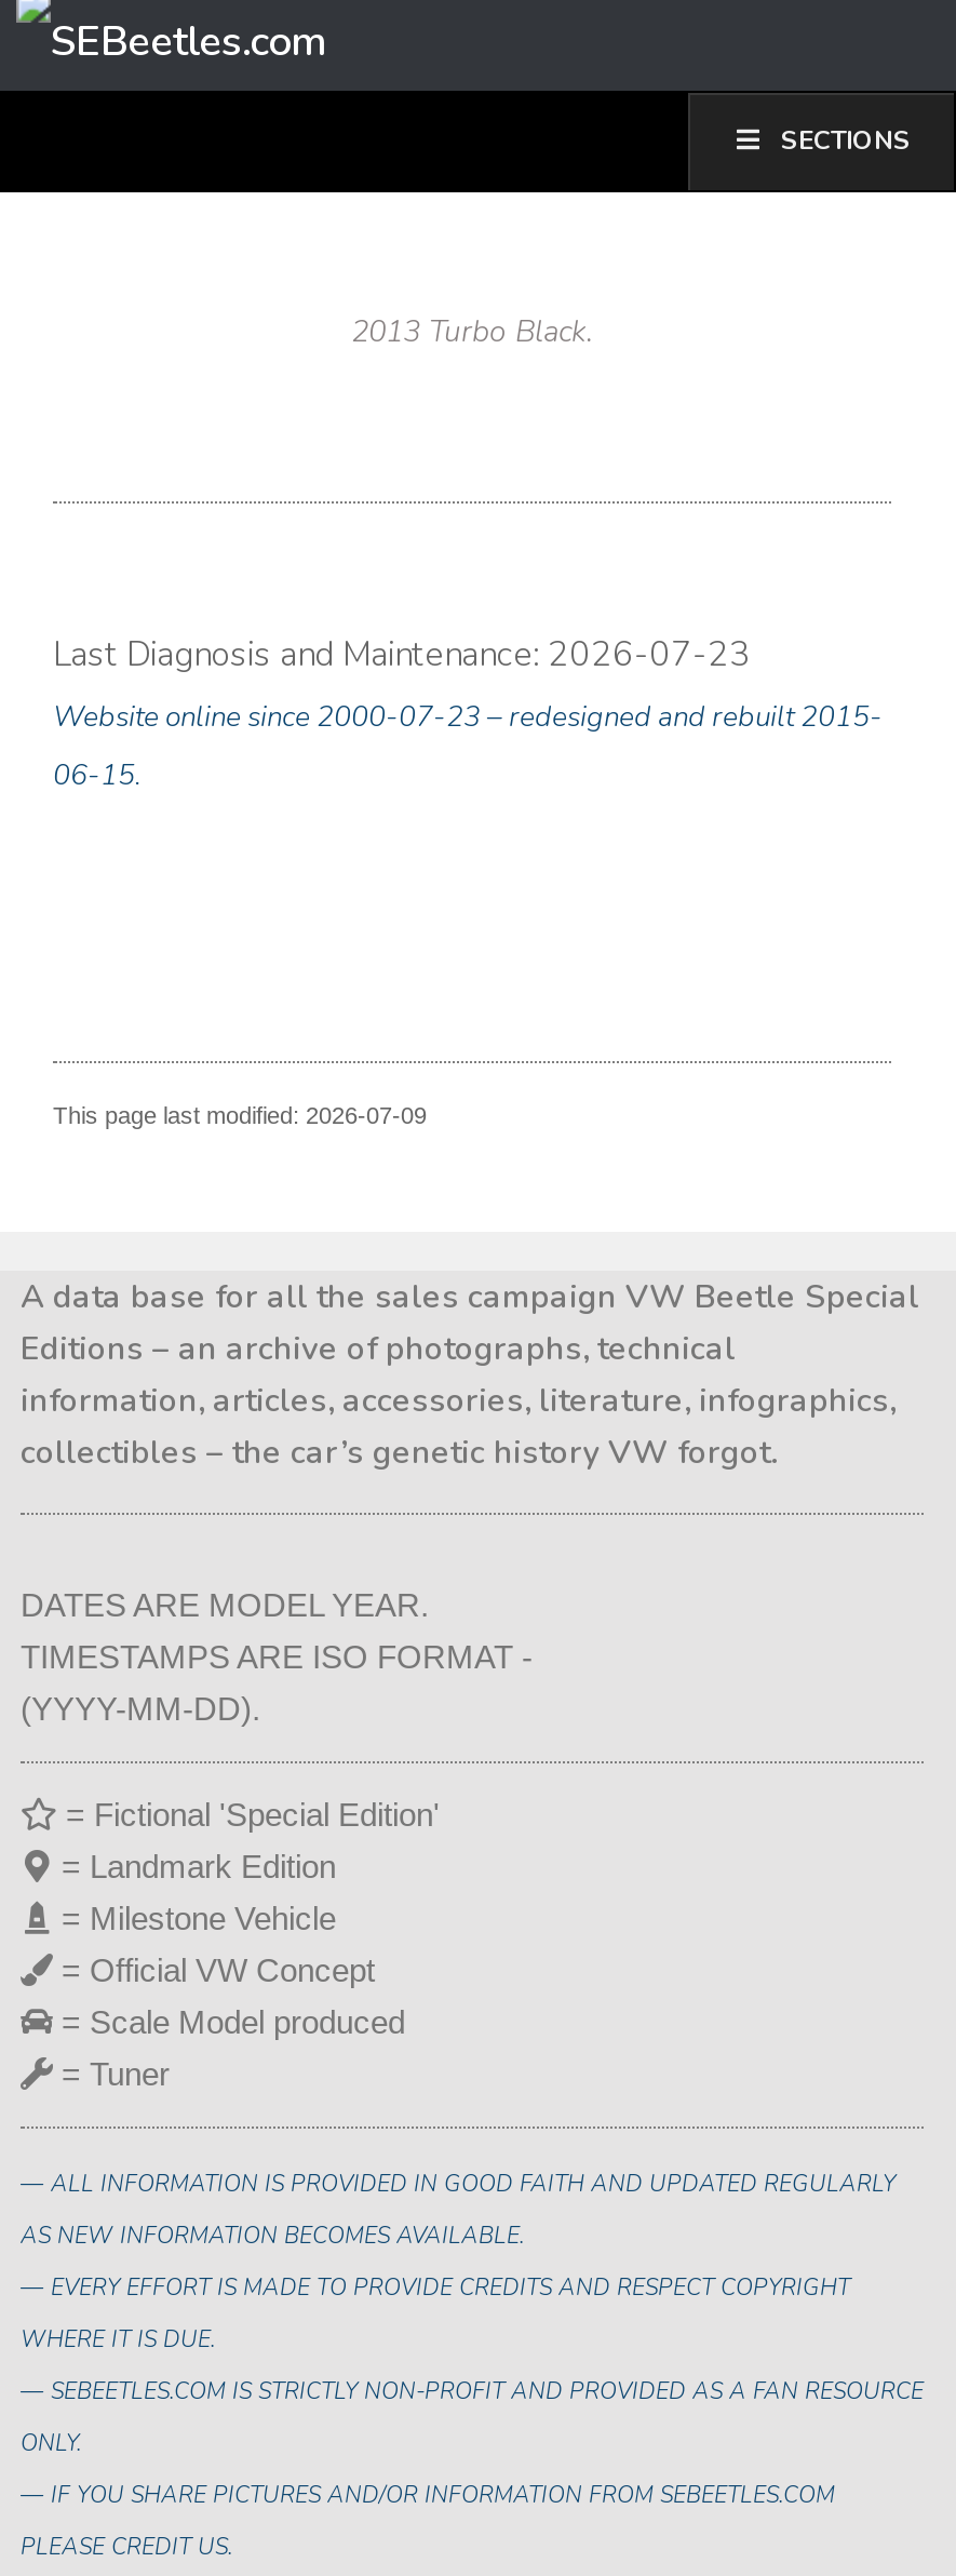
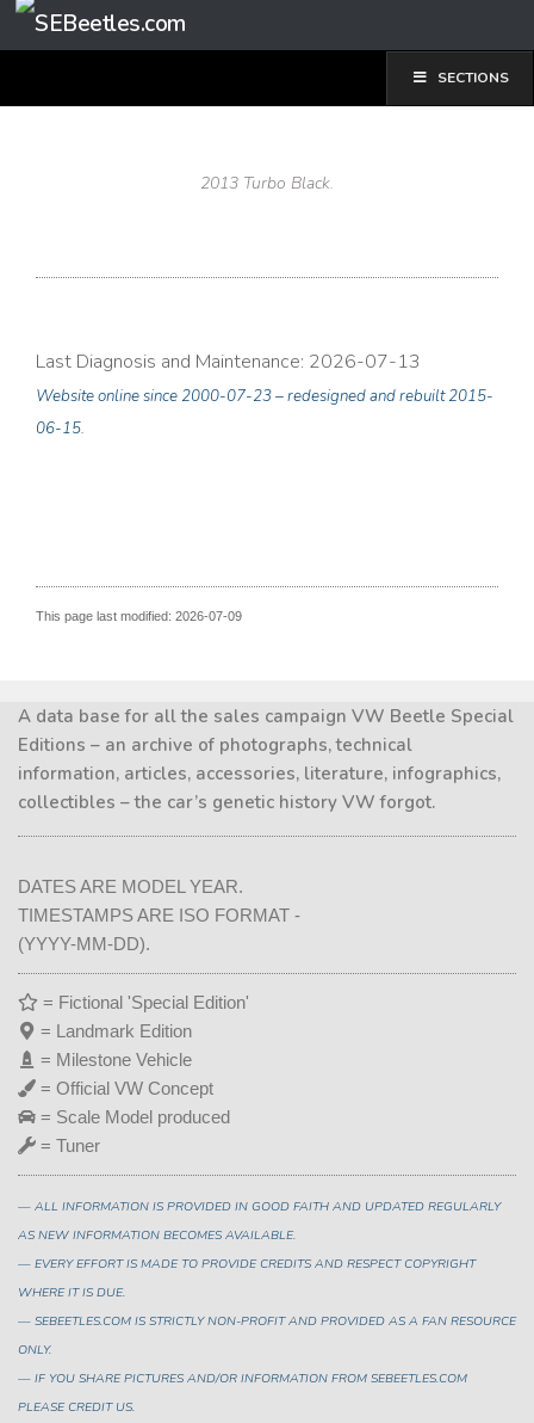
[53,631,751,679] Last Diagnosis and Maintenance: 2026-07-23 -> [36,349,421,375] Last Diagnosis and Maintenance: 2026-07-13

